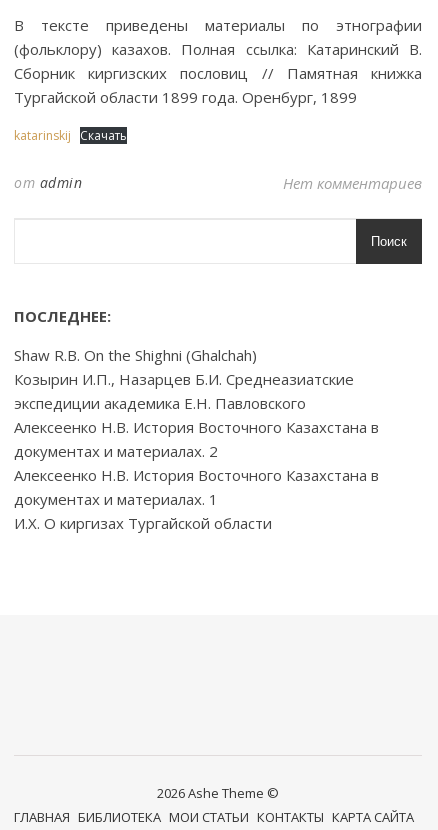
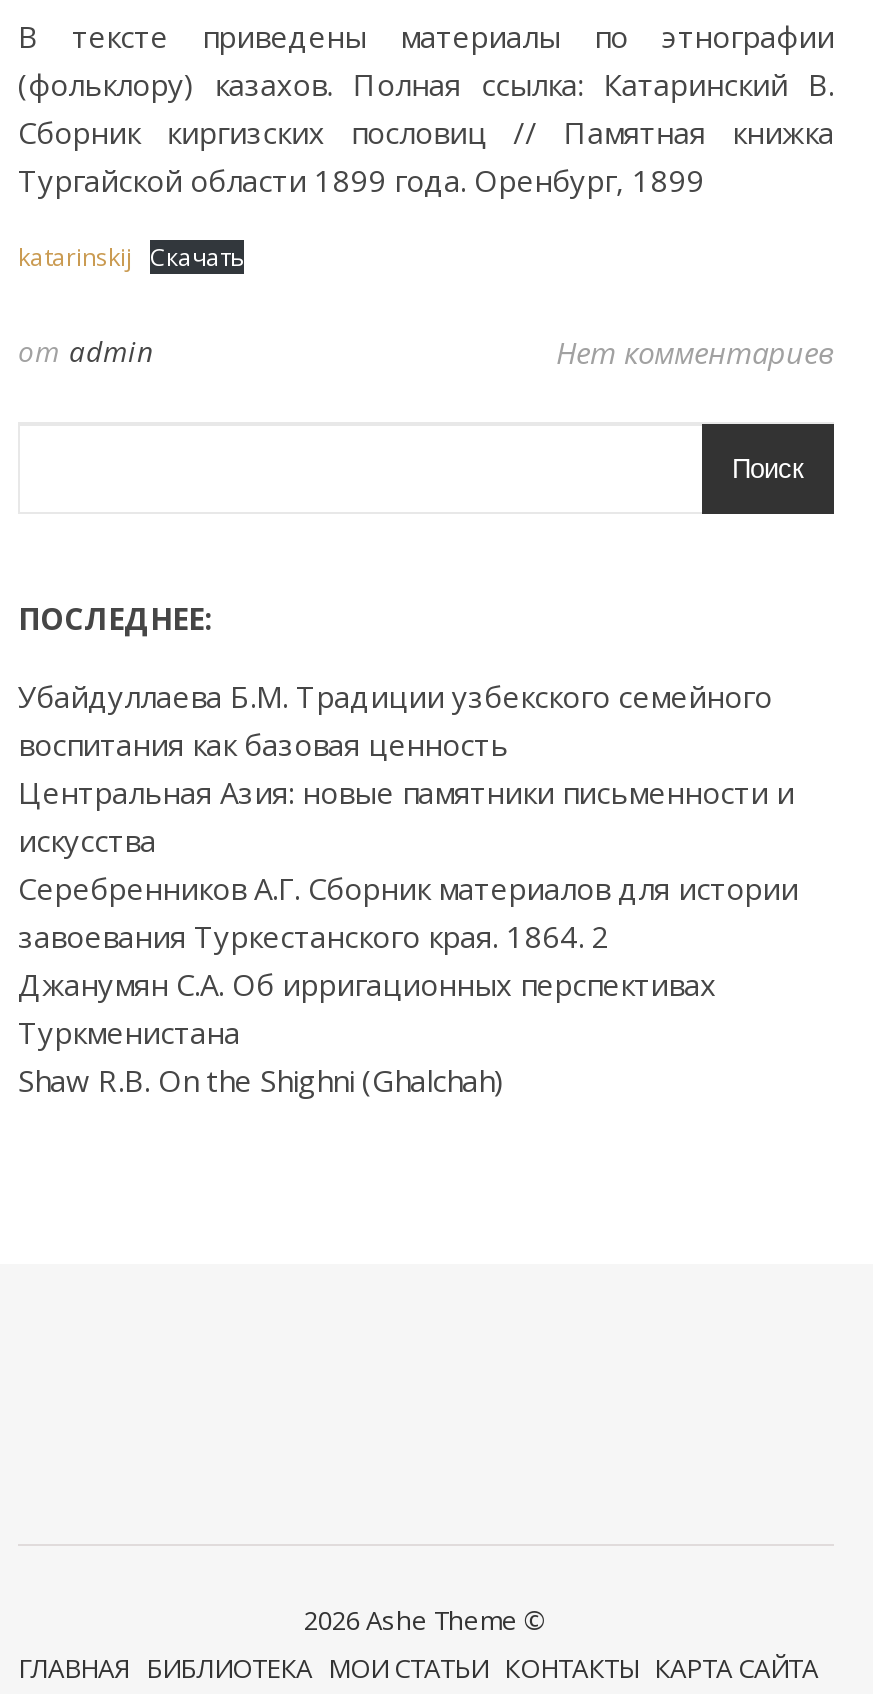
none -> [18,676,798,1052] Убайдуллаева Б.М. Традиции узбекского семейного | воспитания как базовая ценность | Центральная Азия: новые памятники письменности и | искусства | Серебренников А.Г. Сборник материалов для истории | завоевания Туркестанского края. 1864. 2 | Джанумян С.А. Об ирригационных перспективах | Туркменистана
moved [14,345,257,365] -> [18,1060,504,1100]: Shaw R.B. On the Shighni (Ghalchah)
[14,369,379,533] Козырин И.П., Назарцев Б.И. Среднеазиатские | экспедиции академика Е.Н. Павловского | Алексеенко Н.В. История Восточного Казахстана в | документах и материалах. 2 | Алексеенко Н.В. История Восточного Казахстана в | документах и материалах. 1 | И.Х. О киргизах Тургайской области -> none

